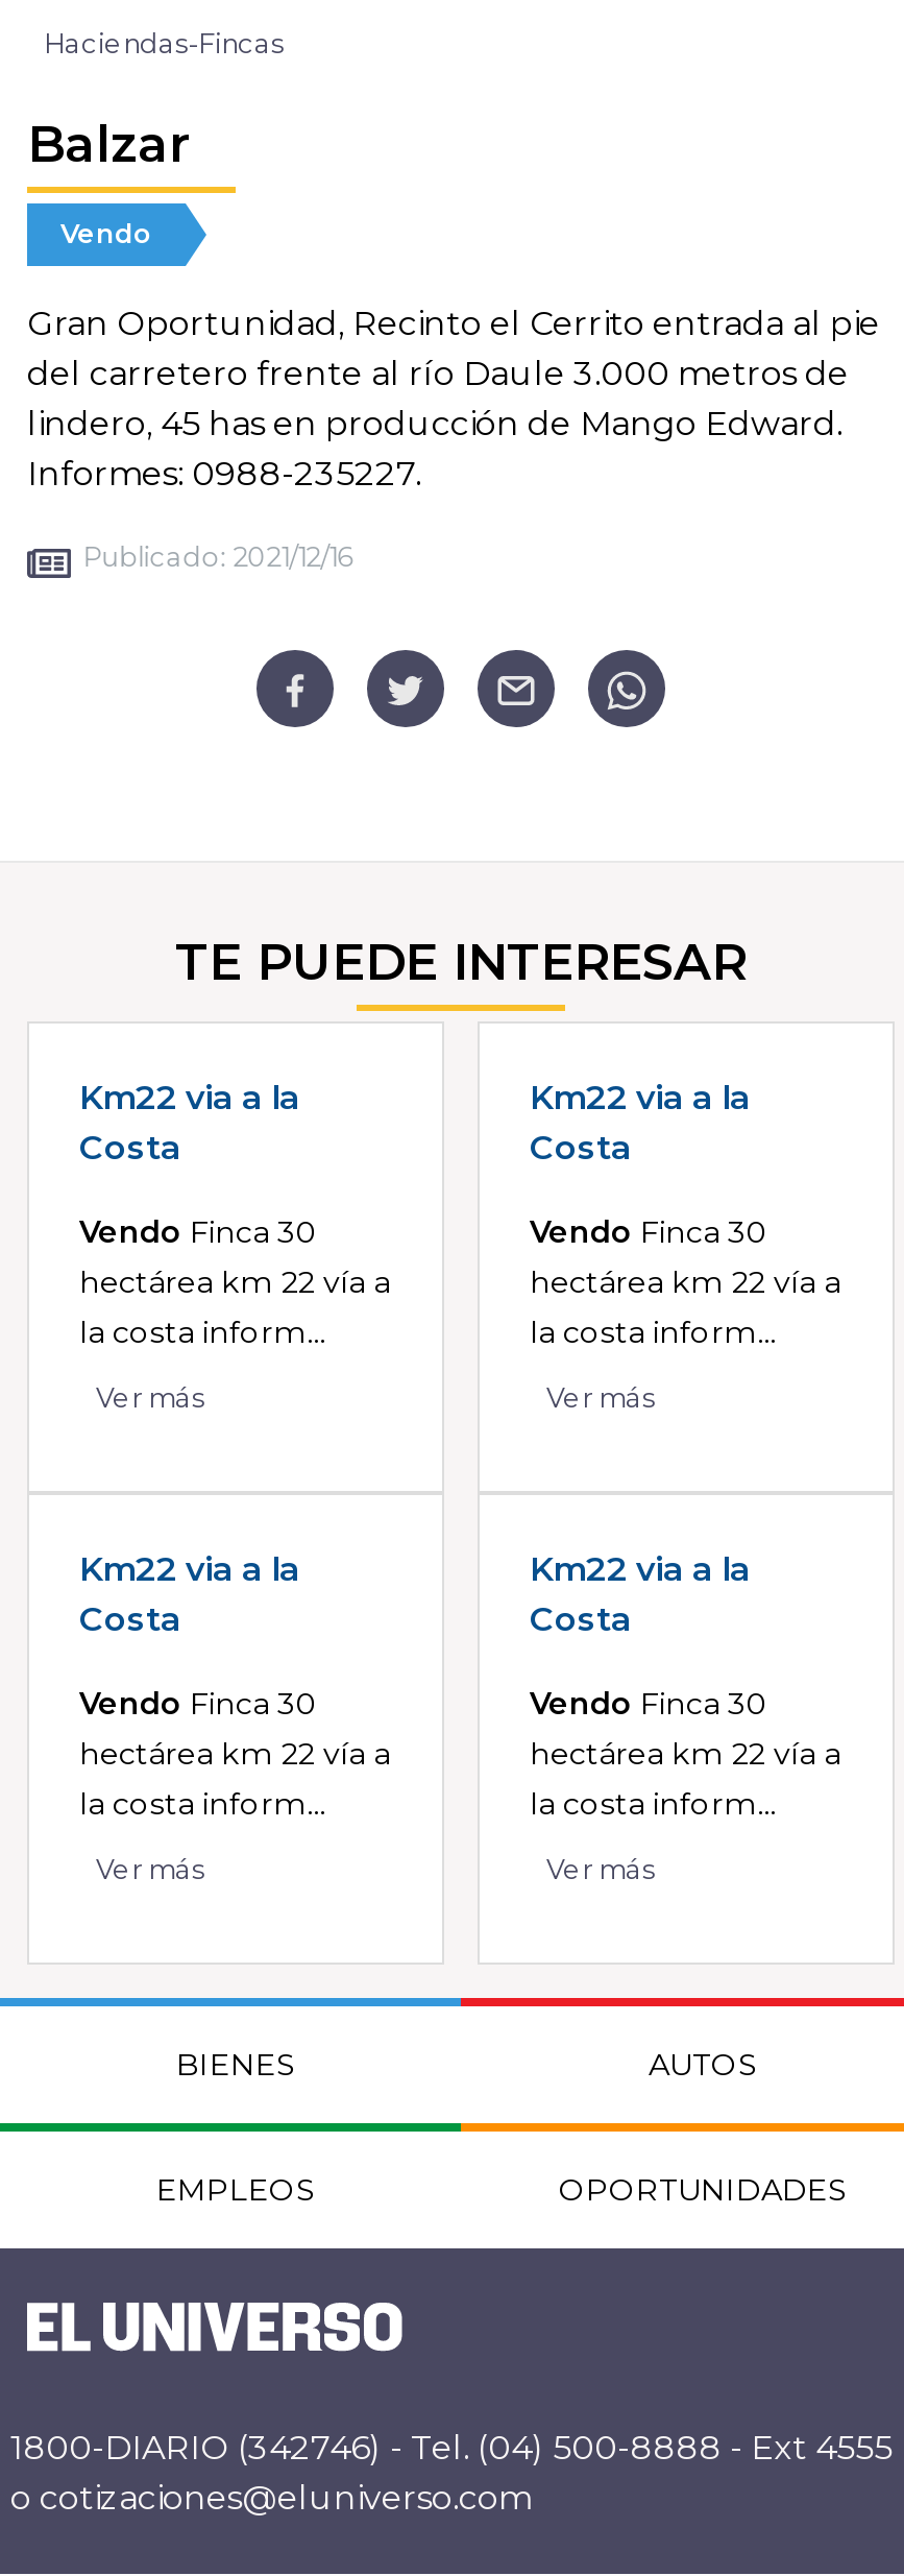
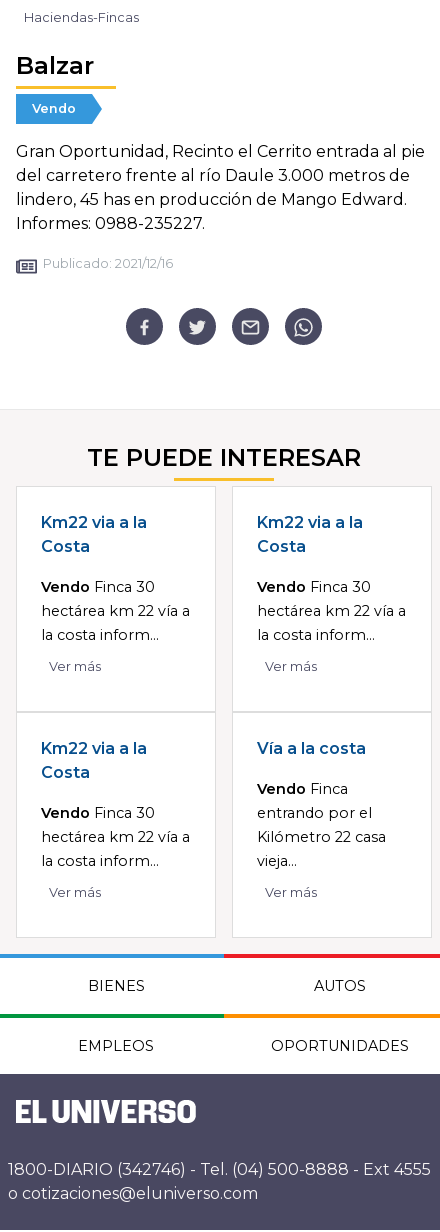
[530,1550,751,1639] Km22 via a la | Costa -> [257,739,366,758] Vía a la costa
[530,1685,840,1823] Vendo Finca 30 | hectárea km 22 vía a | la costa inform... -> [257,780,386,870] Vendo Finca | entrando por el | Kilómetro 22 casa | vieja...

